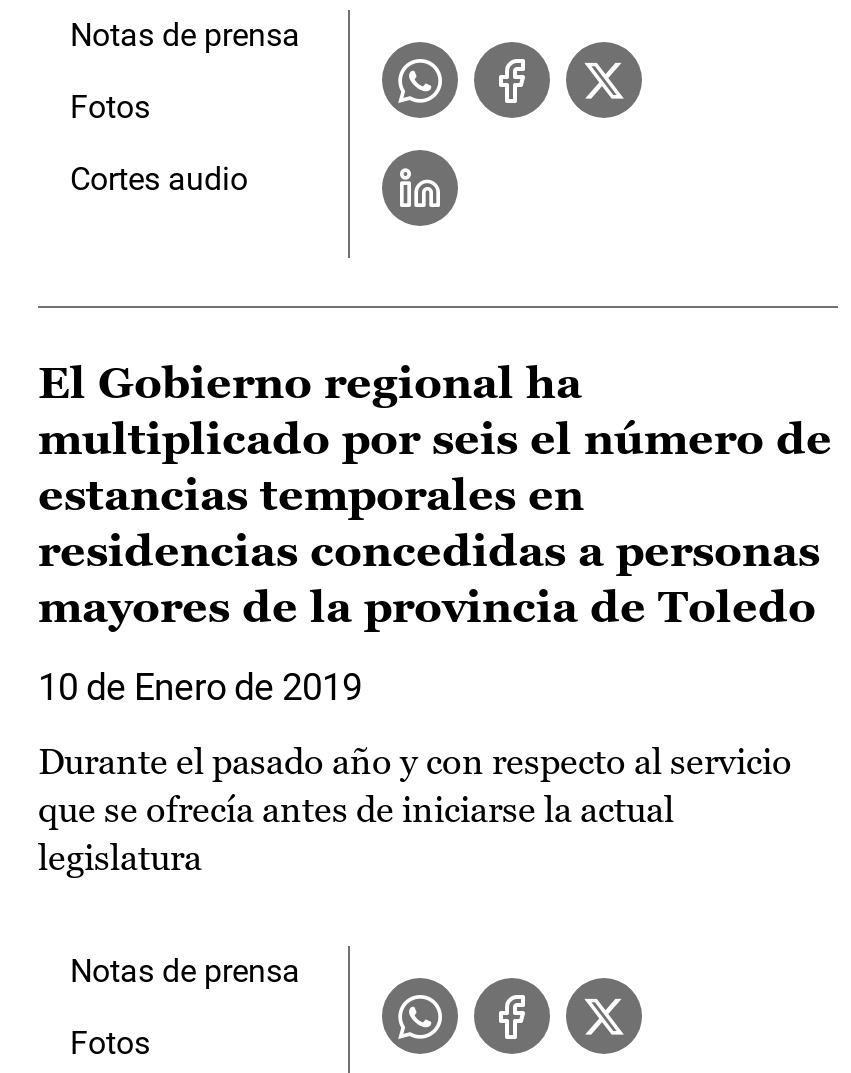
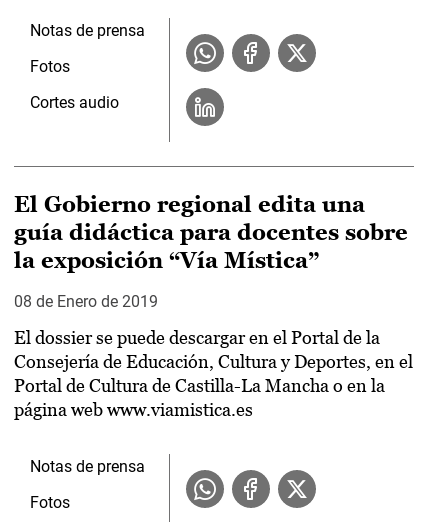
[38,358,832,632] El Gobierno regional ha | multiplicado por seis el número de | estancias temporales en | residencias concedidas a personas | mayores de la provincia de Toledo -> [14,192,408,273] El Gobierno regional edita una | guía didáctica para docentes sobre | la exposición “Vía Mística”
[38,666,362,708] 10 de Enero de 2019 -> [14,292,158,311] 08 de Enero de 2019
[38,740,792,878] Durante el pasado año y con respecto al servicio | que se ofrecía antes de iniciarse la actual | legislatura -> [14,327,413,420] El dossier se puede descargar en el Portal de la | Consejería de Educación, Cultura y Deportes, en el | Portal de Cultura de Castilla-La Mancha o en la | página web www.viamistica.es

